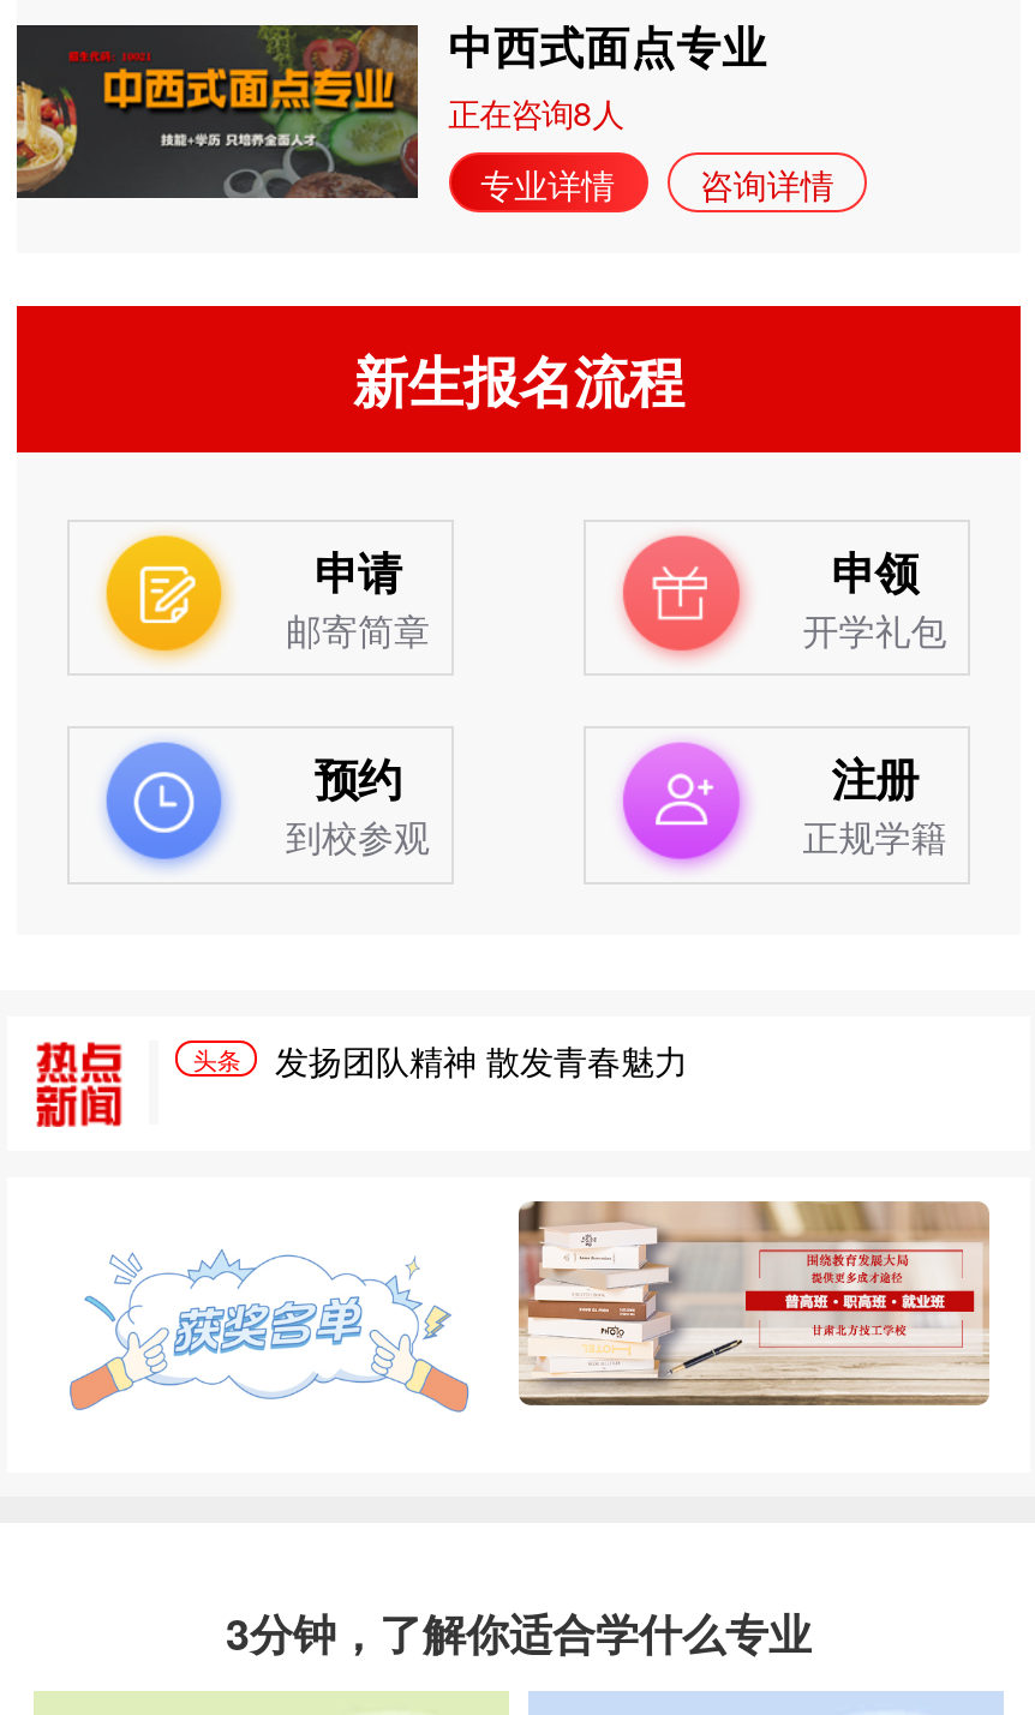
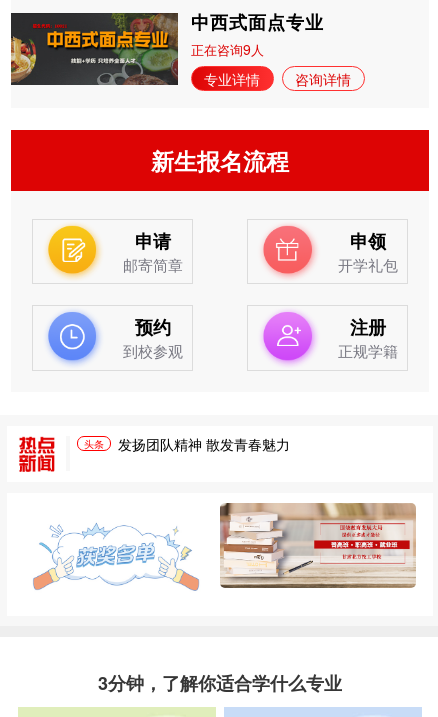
[448,87,623,135] 正在咨询8人 -> [191,39,264,59] 正在咨询9人

